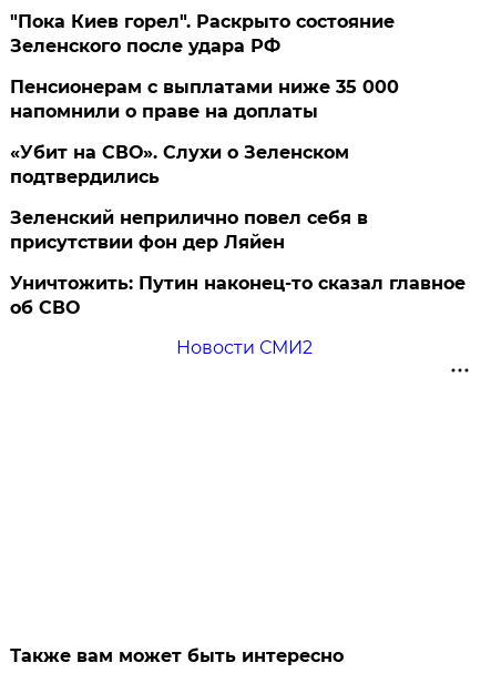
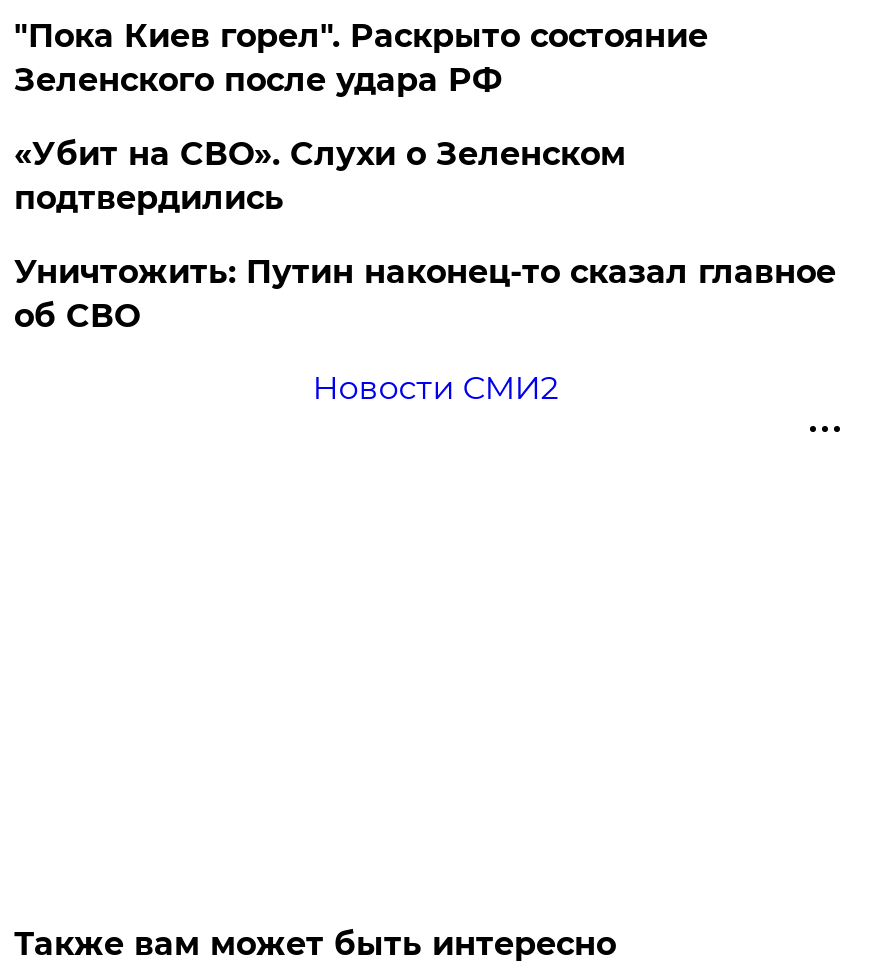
[10,77,399,122] Пенсионерам с выплатами ниже 35 000 | напомнили о праве на доплаты -> none
[10,207,368,253] Зеленский неприлично повел cебя в | присутствии фон дер Ляйен -> none

